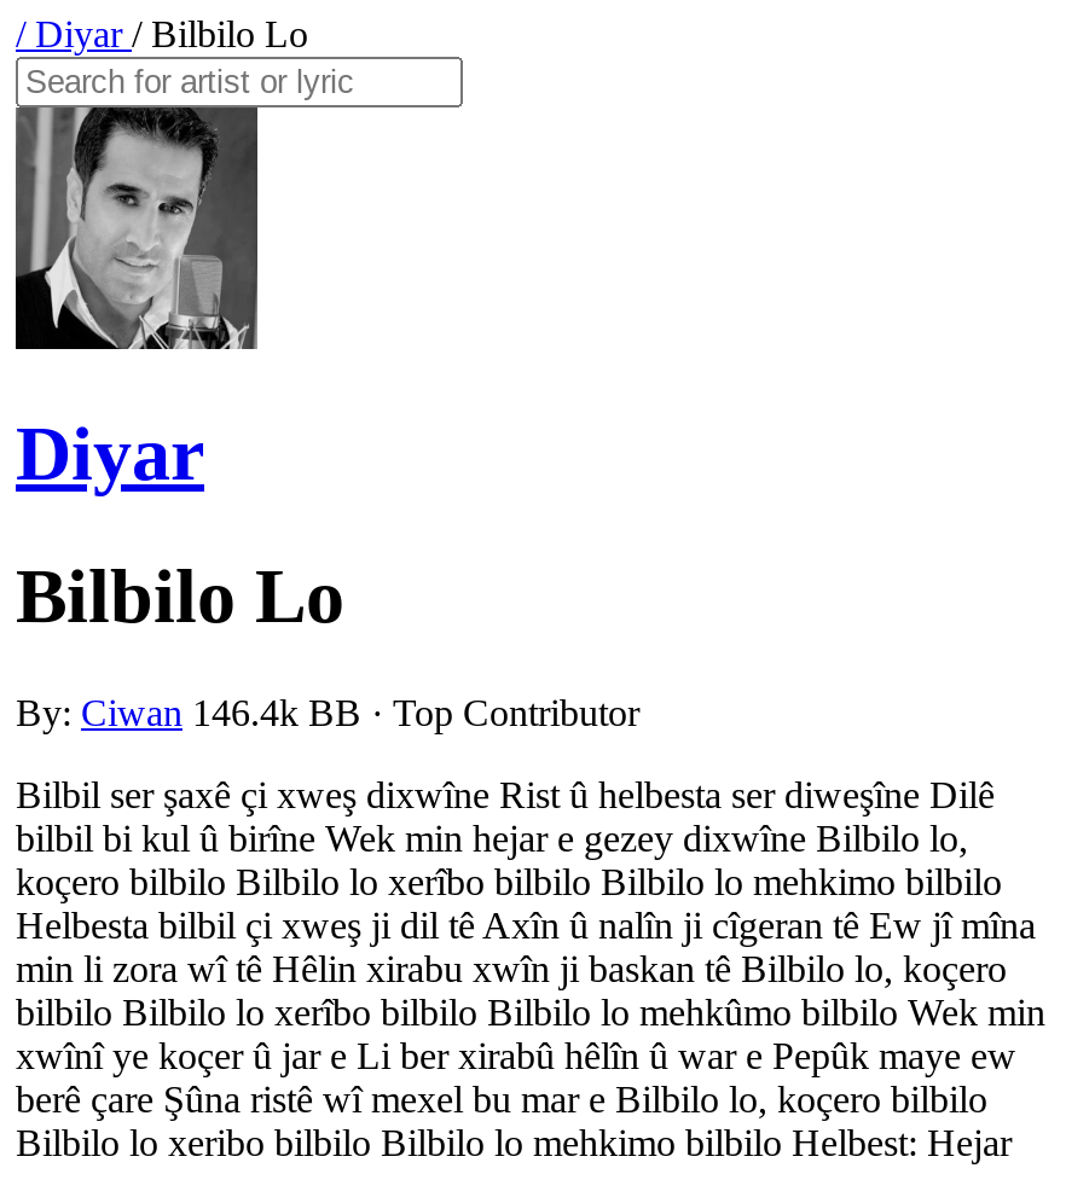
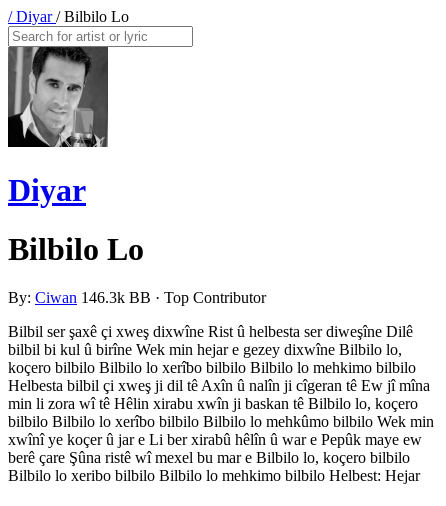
[16,693,639,734] By: Ciwan 146.4k BB · Top Contributor -> [8,289,266,306] By: Ciwan 146.3k BB · Top Contributor

